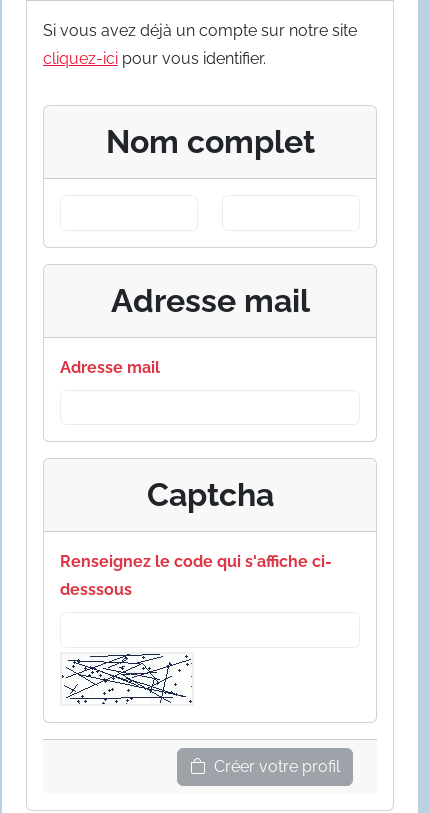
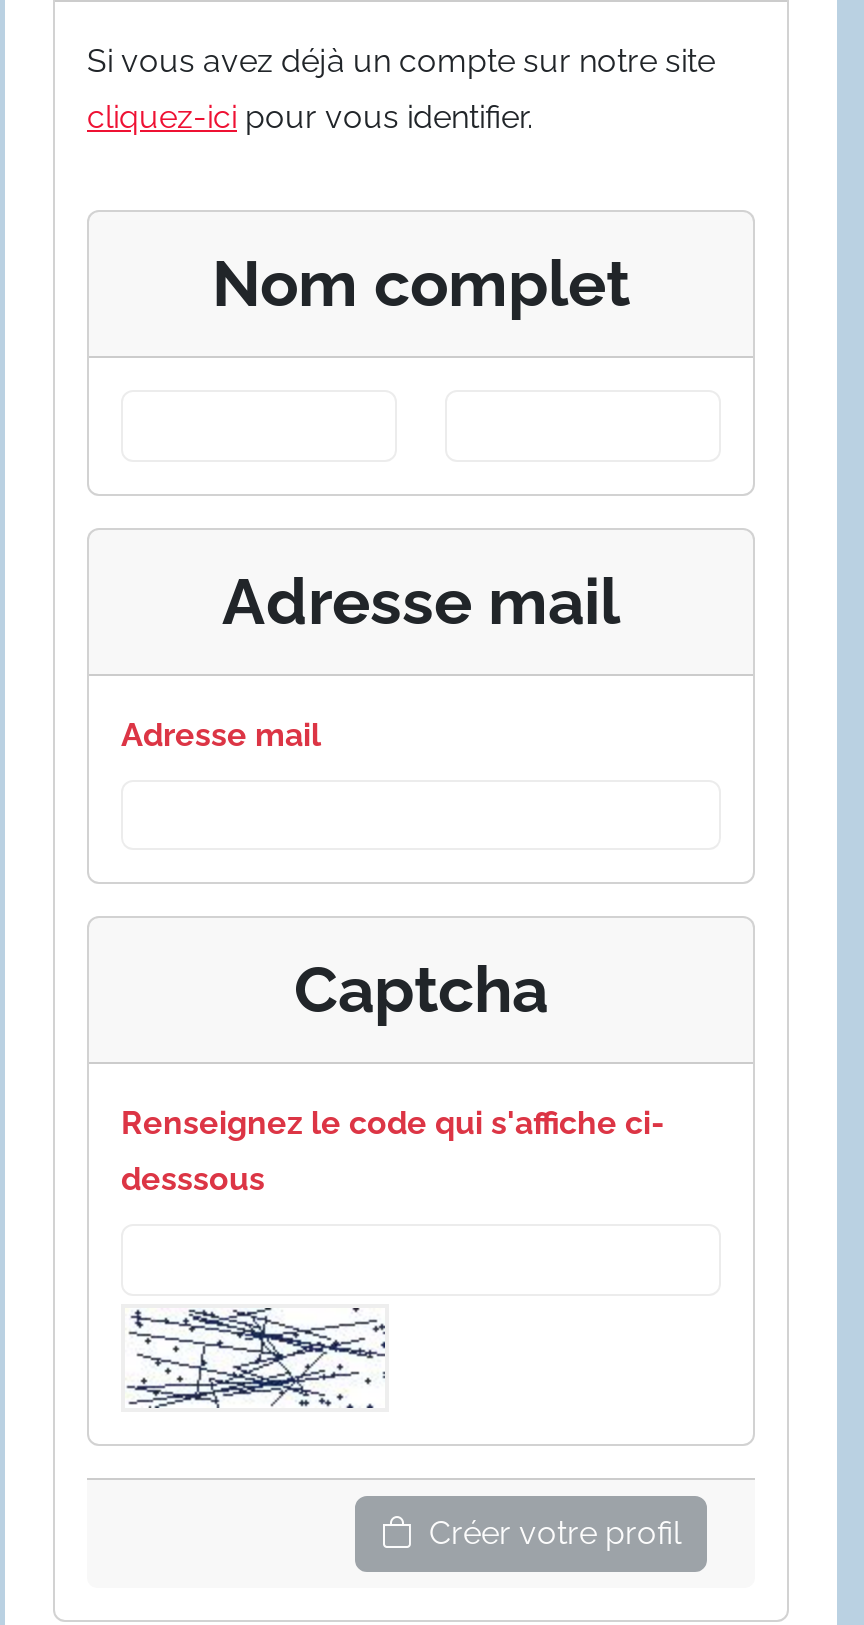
[61,653,193,705] [image] -> [125,1306,387,1410] [image]

